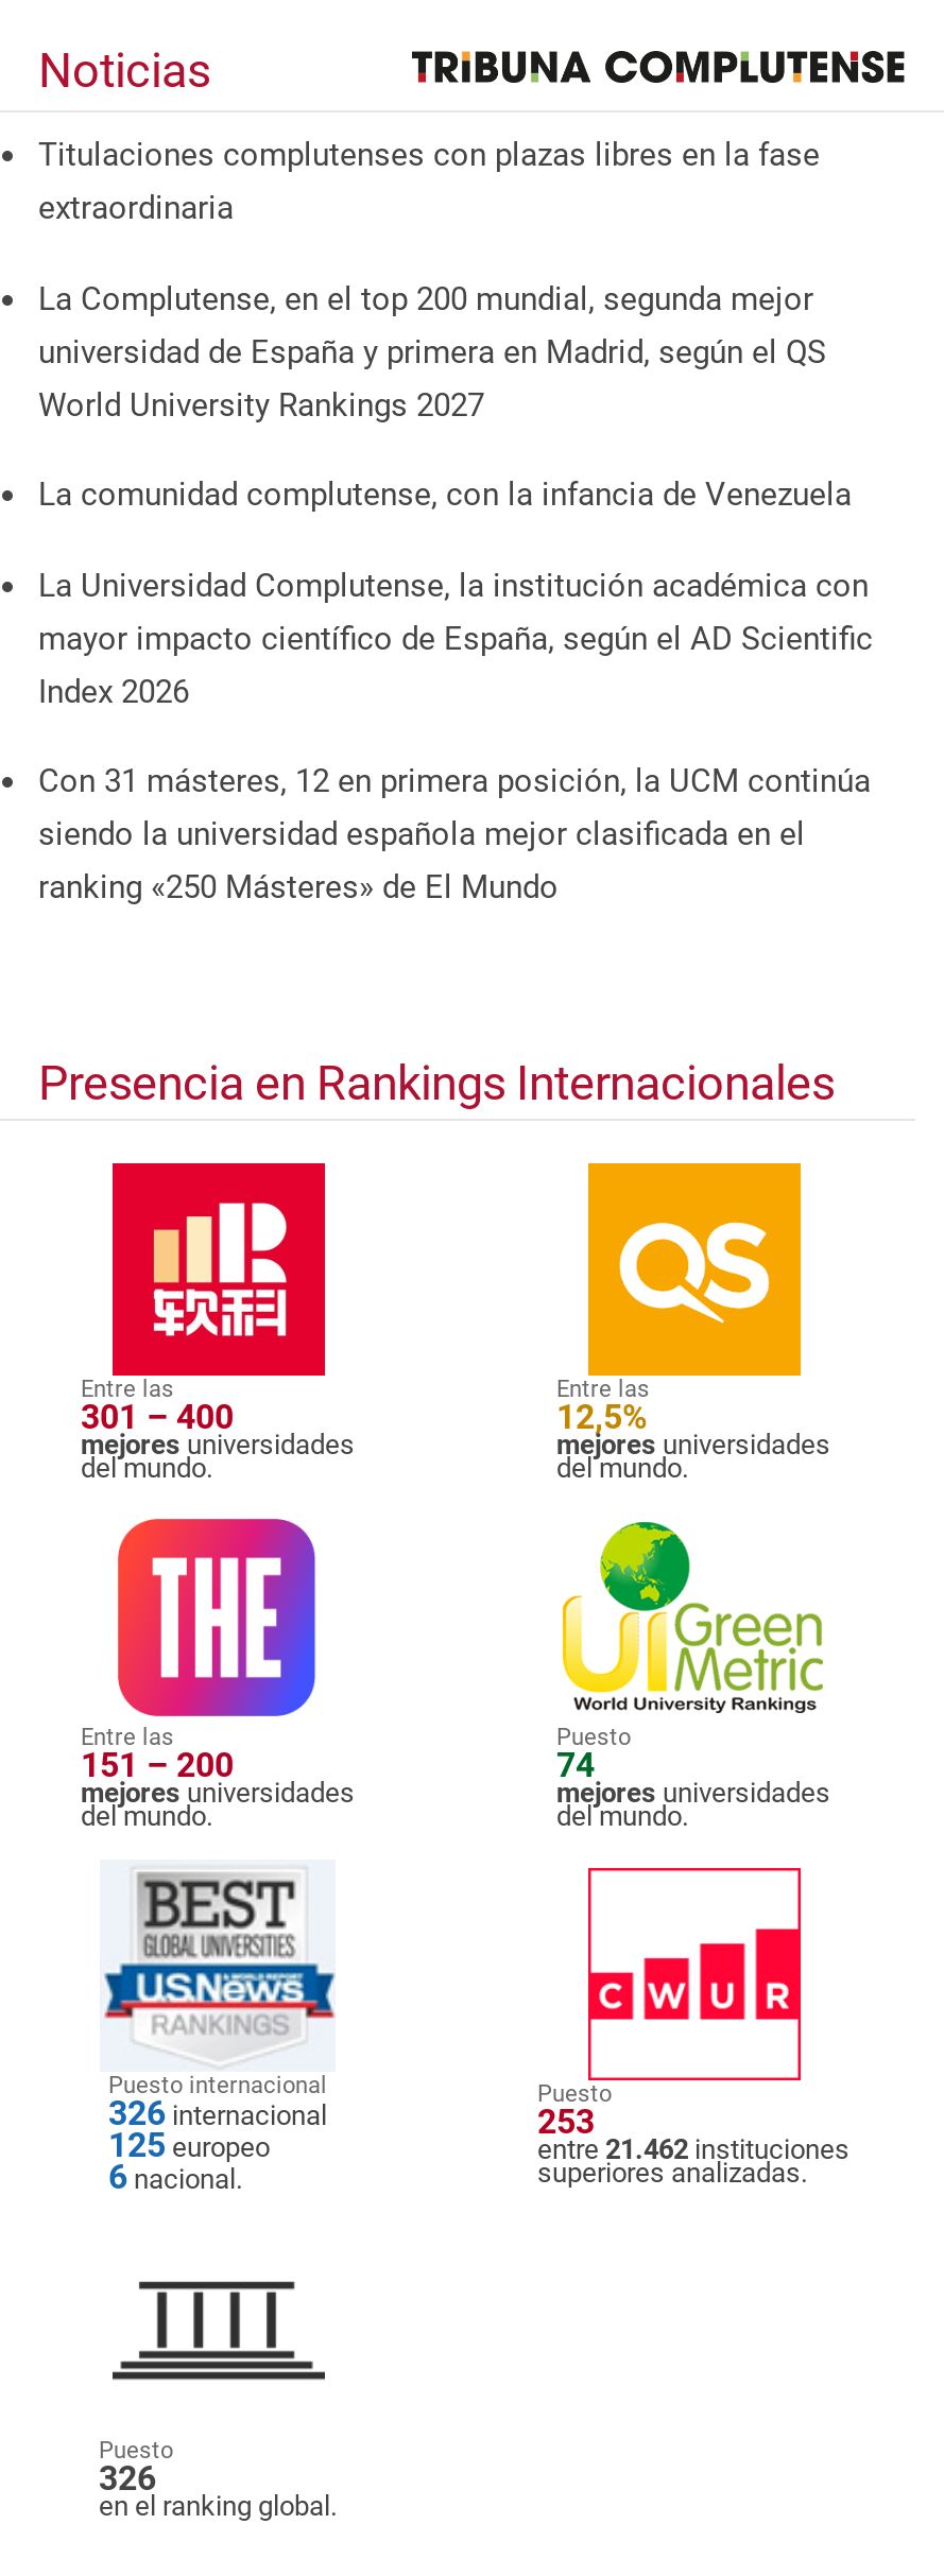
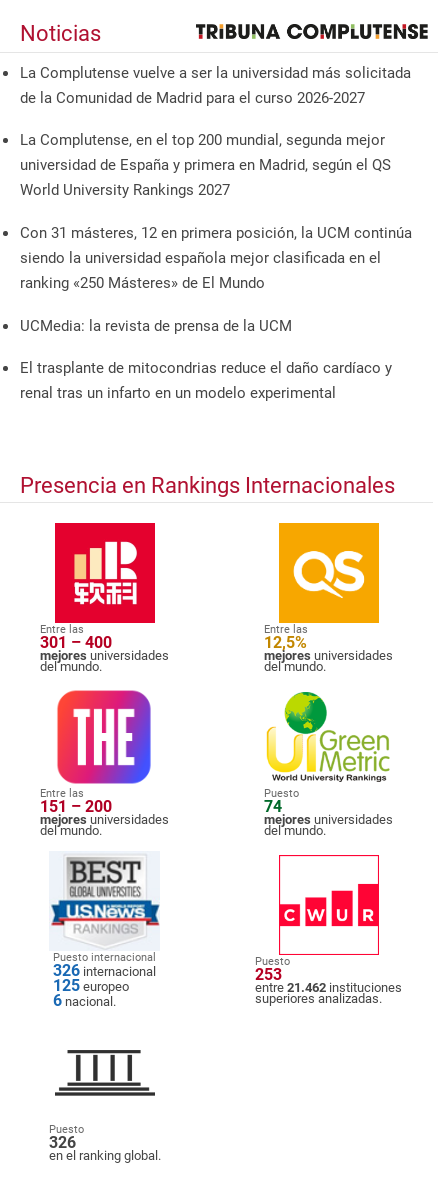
[38,135,820,227] Titulaciones complutenses con plazas libres en la fase | extraordinaria -> [20,64,411,107] La Complutense vuelve a ser la universidad más solicitada | de la Comunidad de Madrid para el curso 2026-2027
[38,476,873,710] La comunidad complutense, con la infancia de Venezuela | La Universidad Complutense, la institución académica con | mayor impacto científico de España, según el AD Scientific | Index 2026 -> none
moved [38,763,871,907] -> [20,224,412,292]: Con 31 másteres, 12 en primera posición, la UCM continúa | siendo la universidad española mejor clasificada en el | ranking «250 Másteres» de El Mundo
none -> [20,317,392,402] UCMedia: la revista de prensa de la UCM | El trasplante de mitocondrias reduce el daño cardíaco y | renal tras un infarto en un modelo experimental

